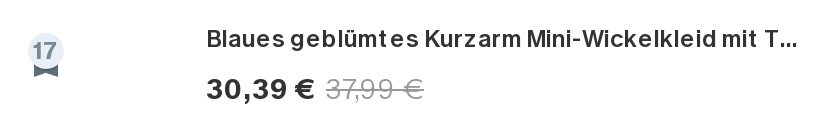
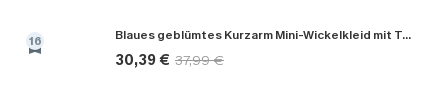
[33,35,59,67] 17 -> [28,32,41,48] 16

